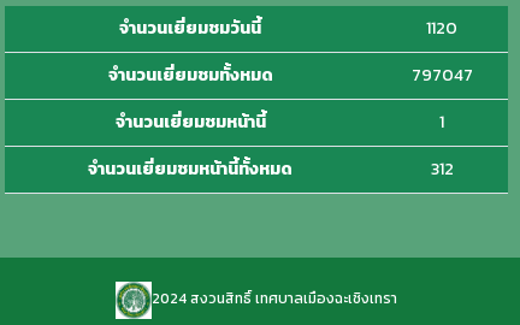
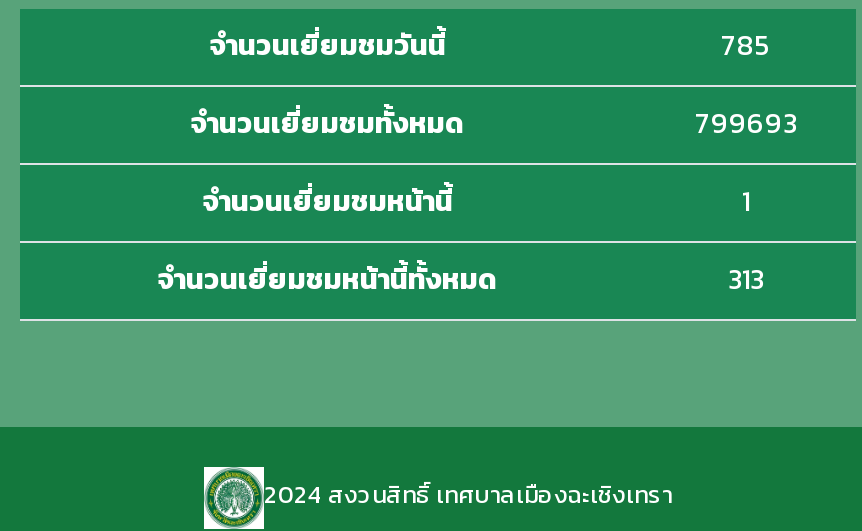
[426,16,457,41] 1120 -> [721,26,771,68] 785
[411,63,472,88] 797047 -> [695,104,797,146] 799693
[430,157,453,182] 312 -> [728,260,764,302] 313

